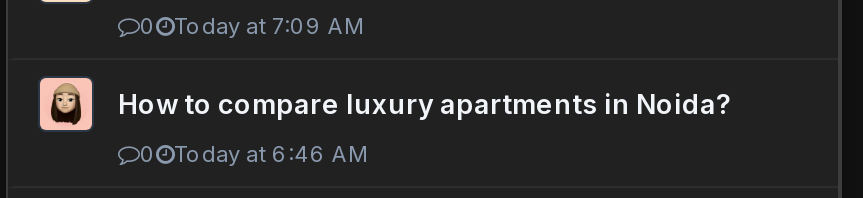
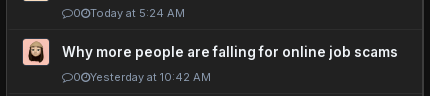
[140,12,364,40] 0 Today at 7:09 AM -> [73,6,185,20] 0 Today at 5:24 AM
[118,88,730,120] How to compare luxury apartments in Noida? -> [62,44,398,60] Why more people are falling for online job scams
[174,140,368,168] Today at 6:46 AM -> [90,70,211,84] Yesterday at 10:42 AM

